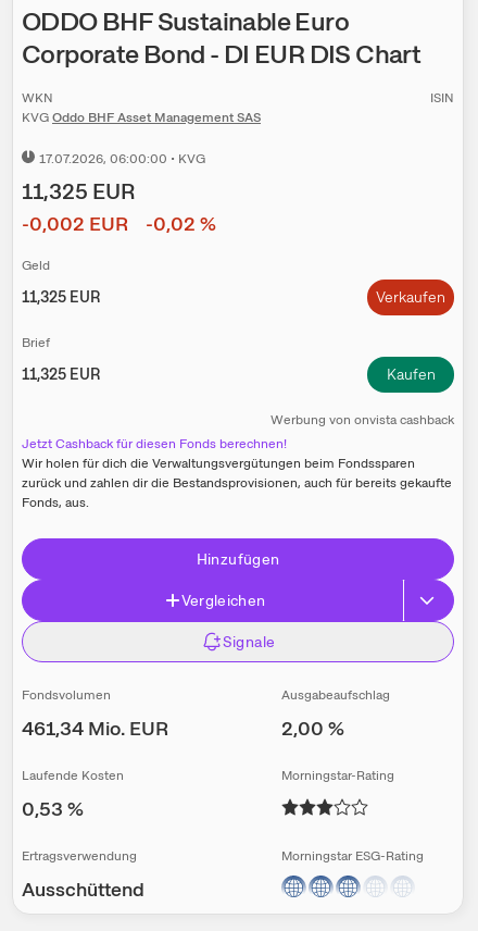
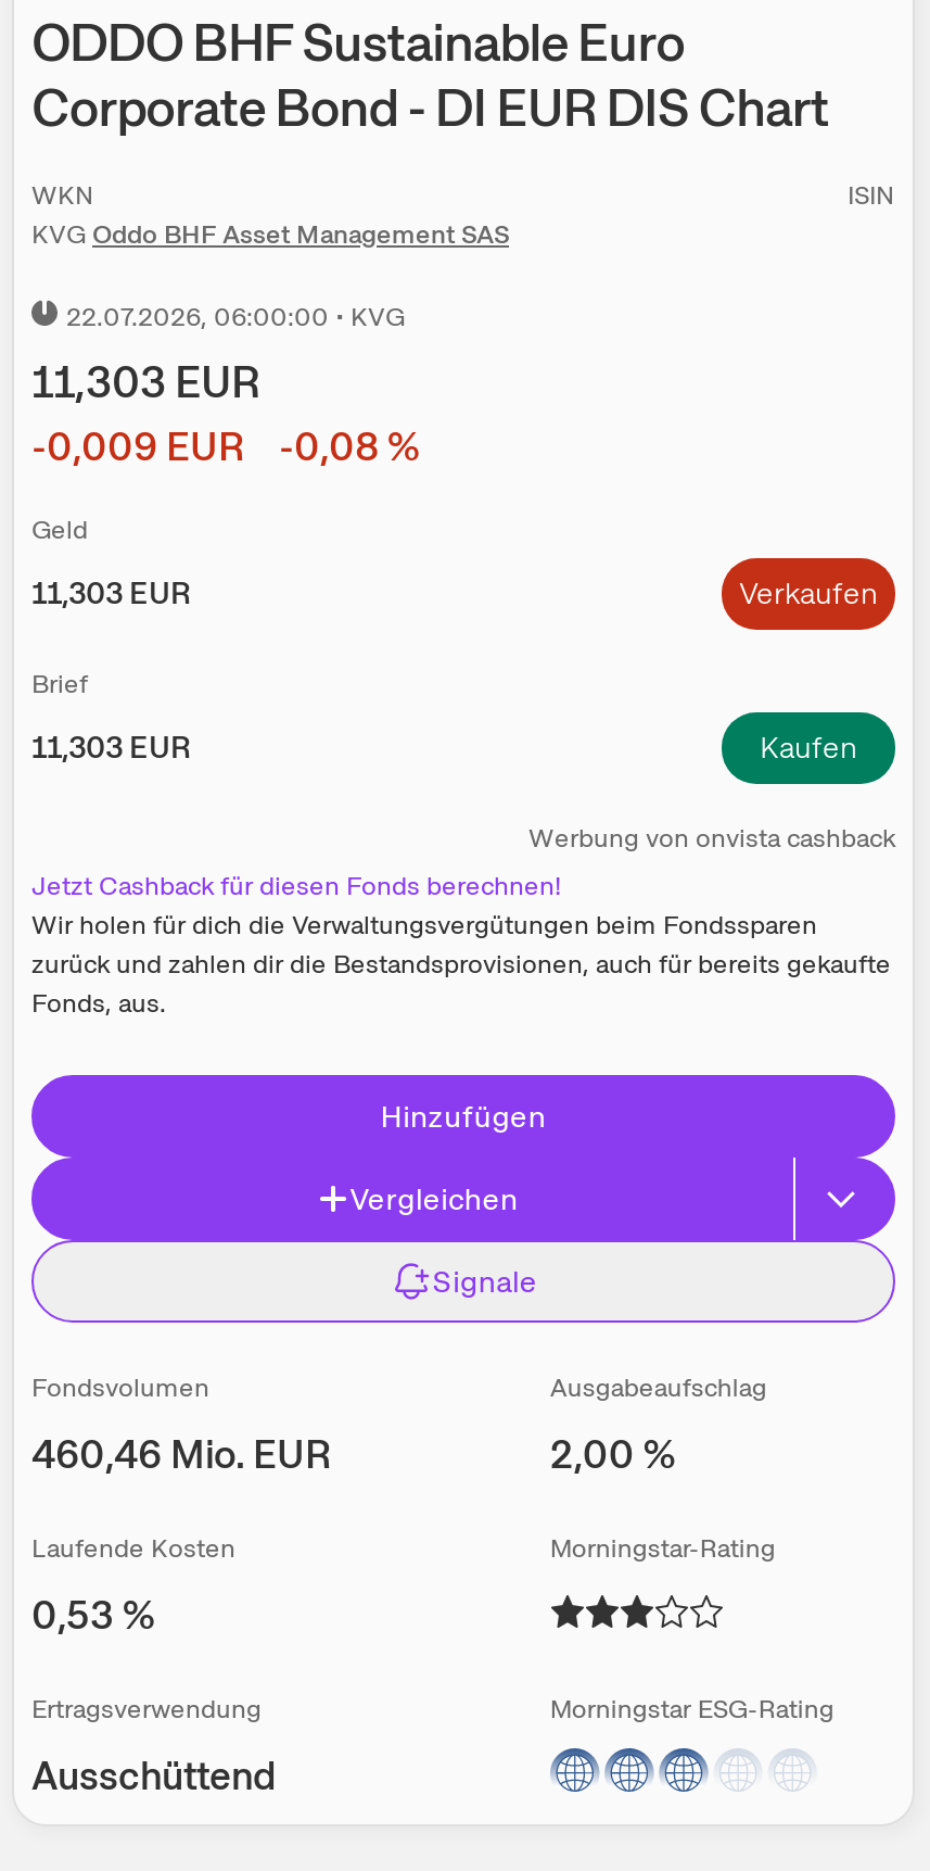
[39,150,205,168] 17.07.2026, 06:00:00 • KVG -> [66,300,405,335] 22.07.2026, 06:00:00 • KVG
[22,177,136,206] 11,325 EUR -> [31,354,262,411] 11,303 EUR
[22,211,128,236] -0,002 EUR -> [31,422,244,472] -0,009 EUR
[146,211,216,236] -0,02 % -> [279,422,420,472] -0,08 %
[22,287,100,307] 11,325 EUR -> [31,574,190,613] 11,303 EUR
[22,365,100,384] 11,325 EUR -> [31,728,190,767] 11,303 EUR
[22,716,168,741] 461,34 Mio. EUR -> [31,1429,331,1479] 460,46 Mio. EUR

